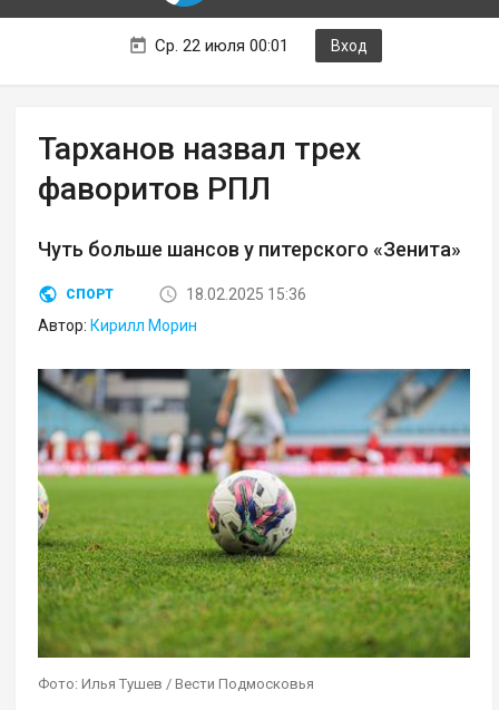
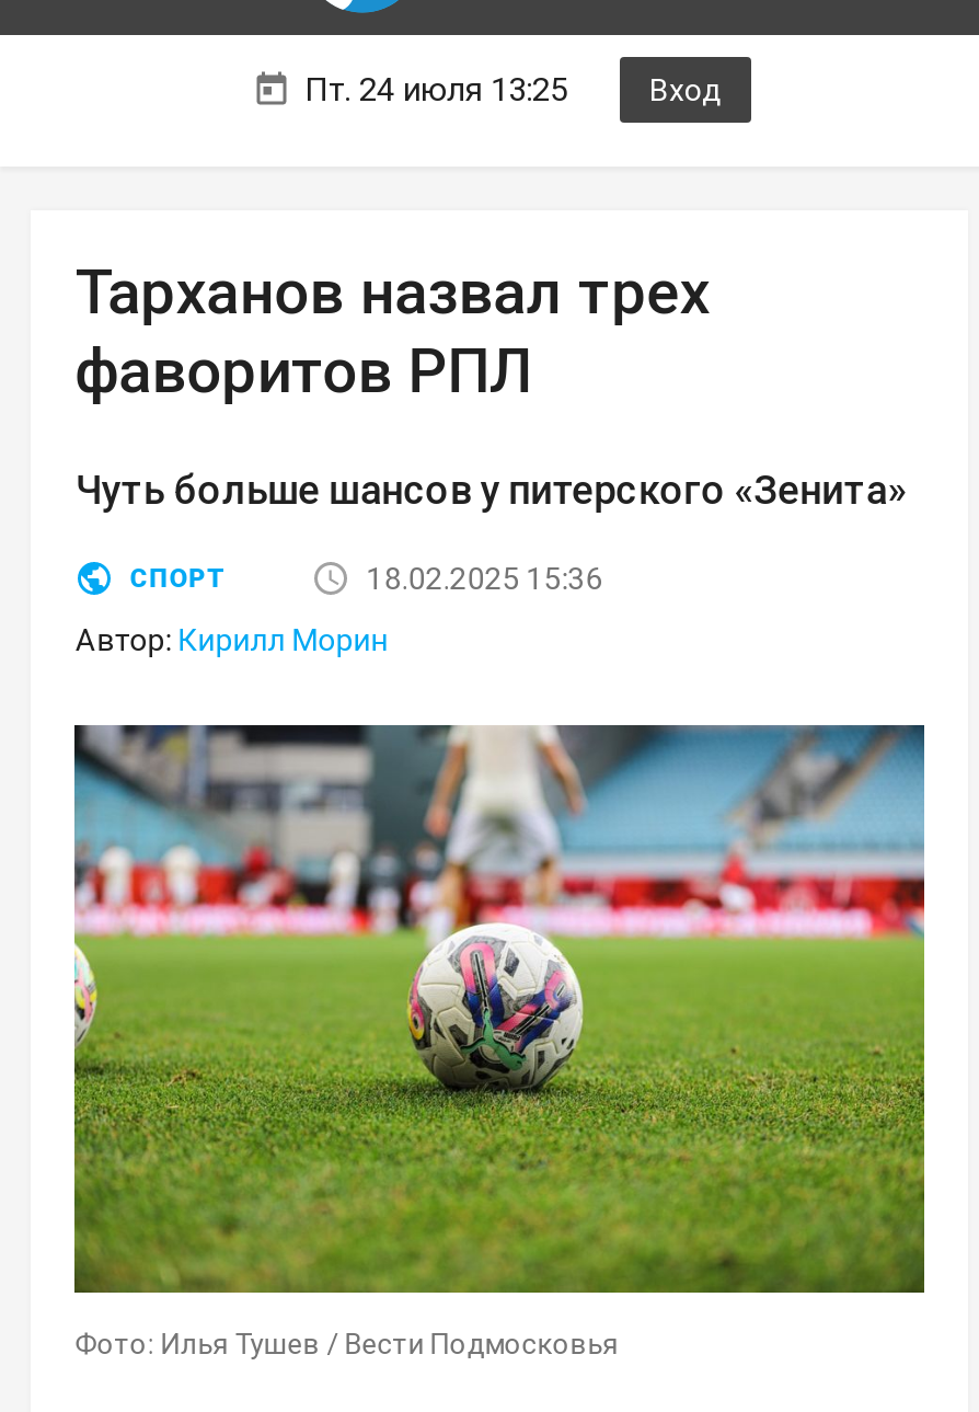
[155,36,288,56] Ср. 22 июля 00:01 -> [304,71,567,110] Пт. 24 июля 13:25

